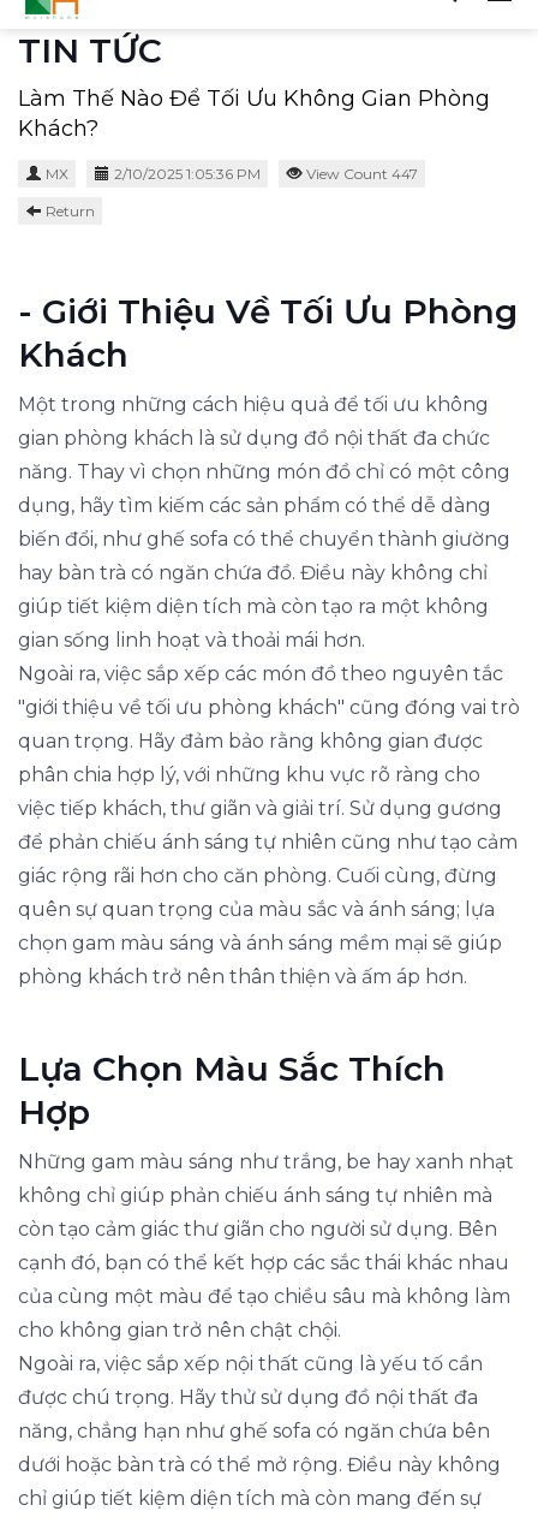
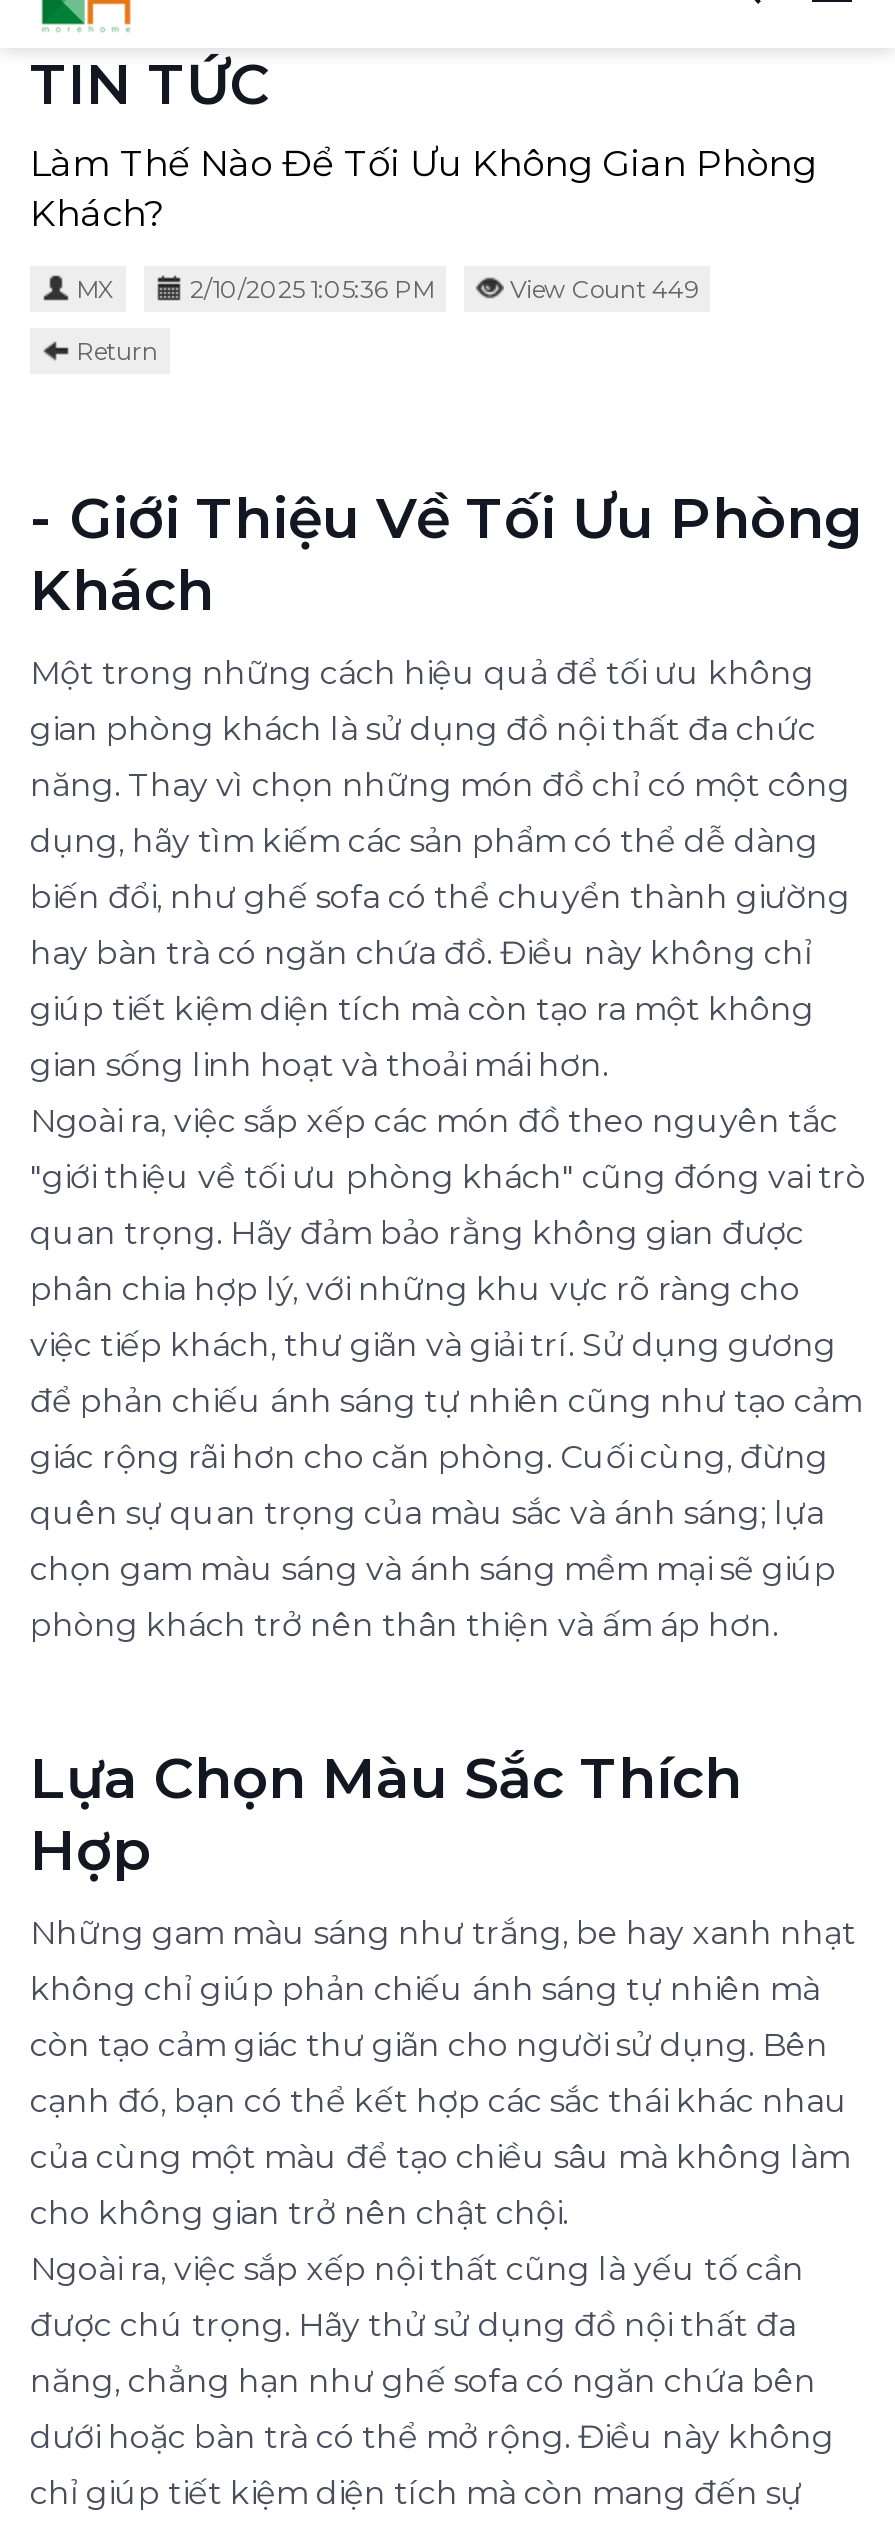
[303,165,418,183] View Count 447 -> [504,274,698,304] View Count 449

